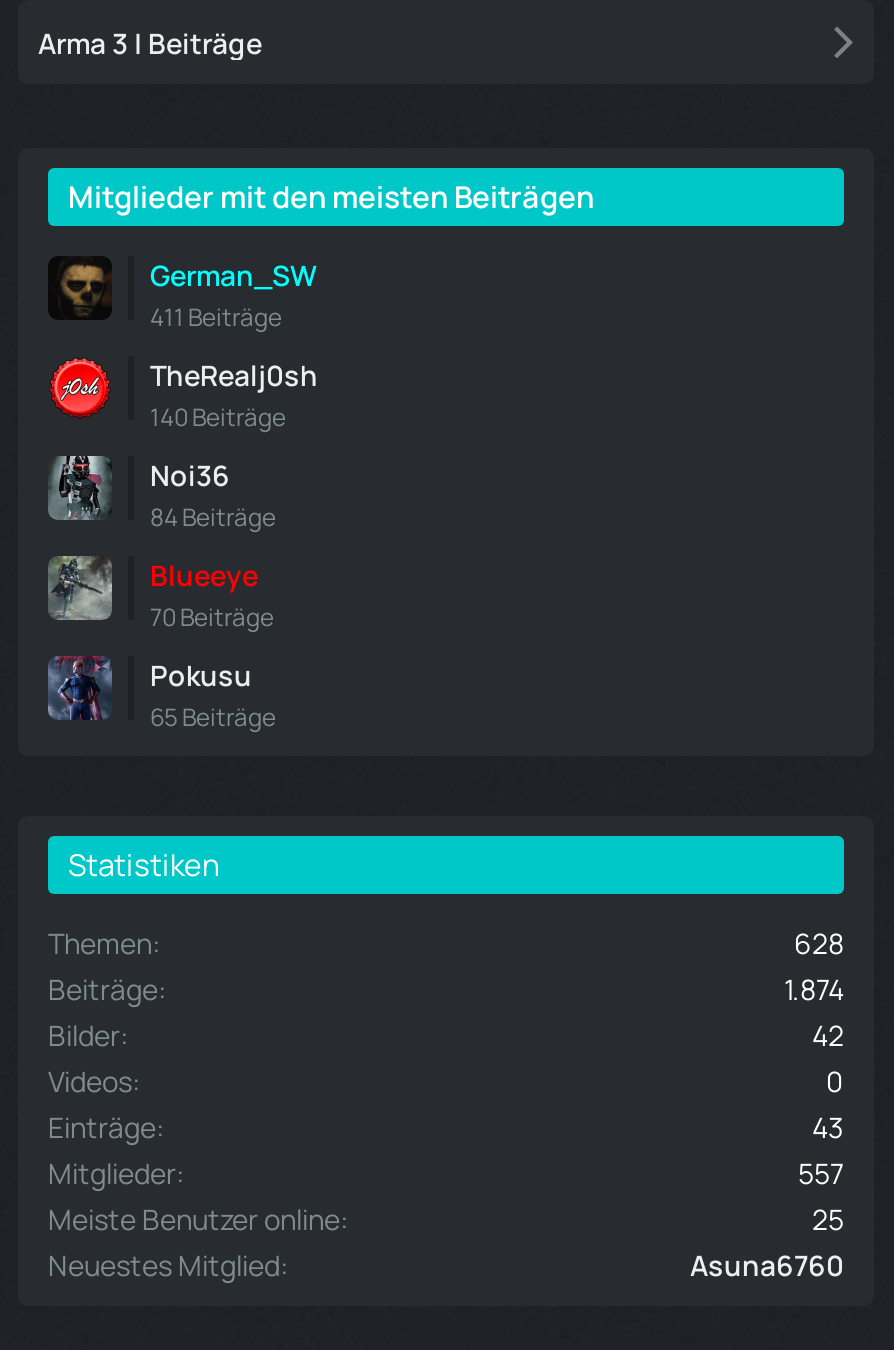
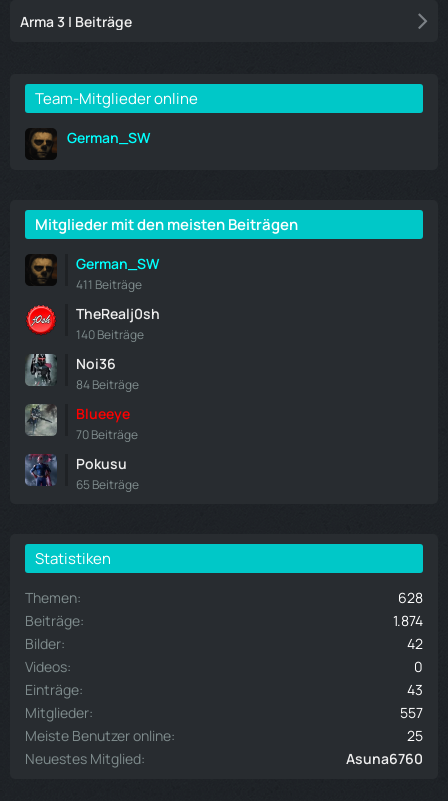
none -> [35,88,198,147] Team-Mitglieder online | German_SW

